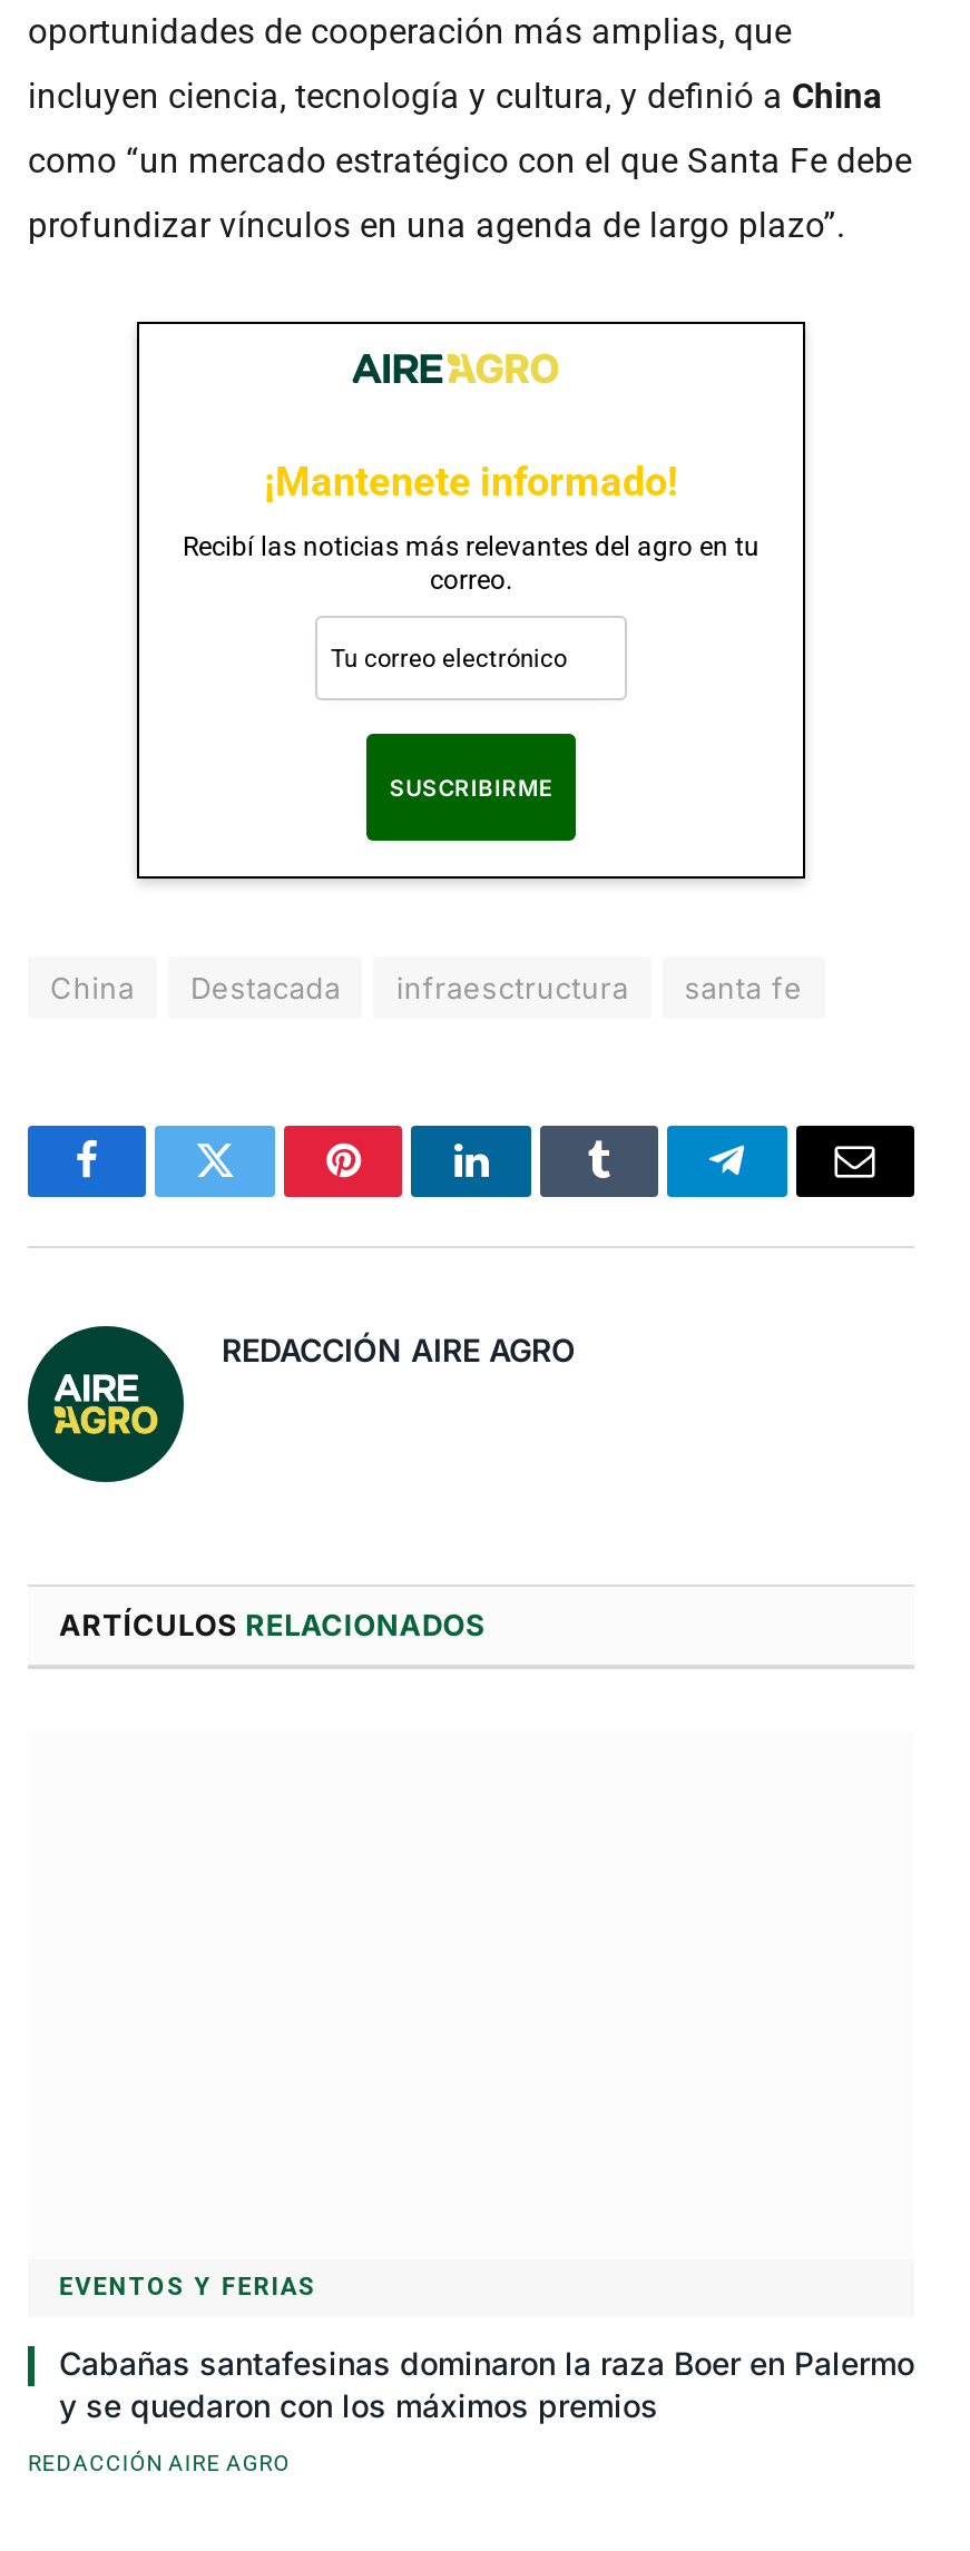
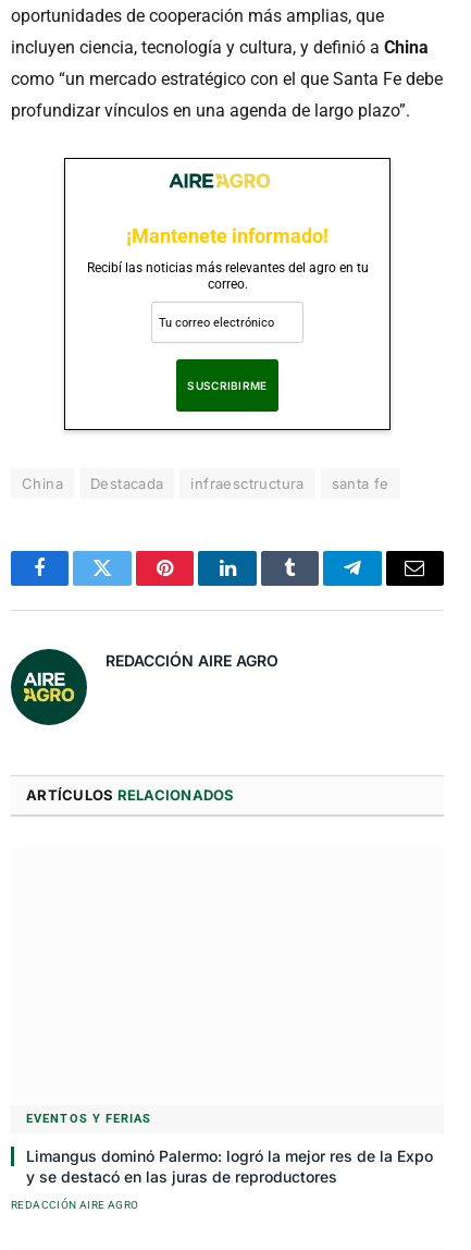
[59,2344,914,2424] Cabañas santafesinas dominaron la raza Boer en Palermo | y se quedaron con los máximos premios -> [26,1147,433,1186] Limangus dominó Palermo: logró la mejor res de la Expo | y se destacó en las juras de reproductores

